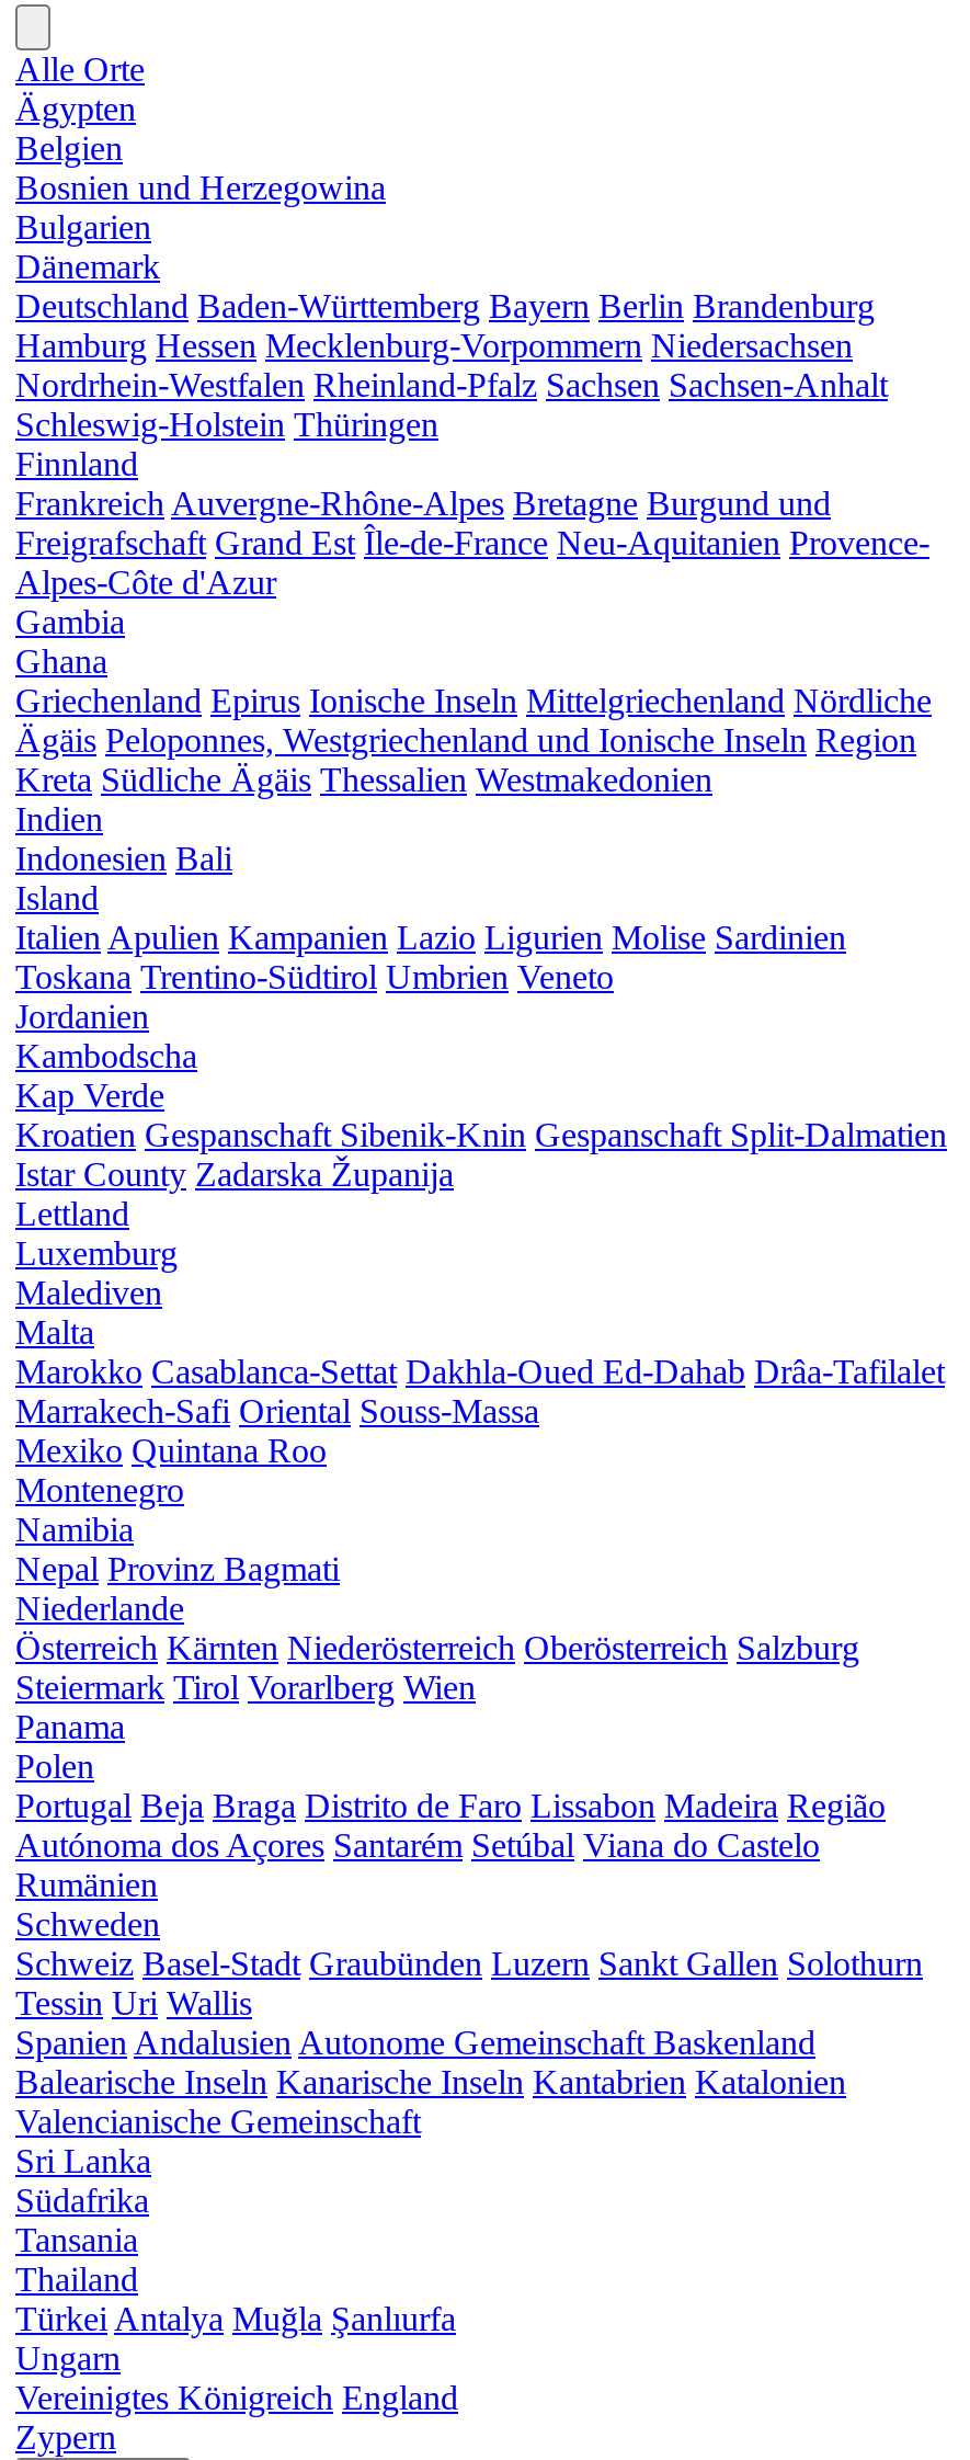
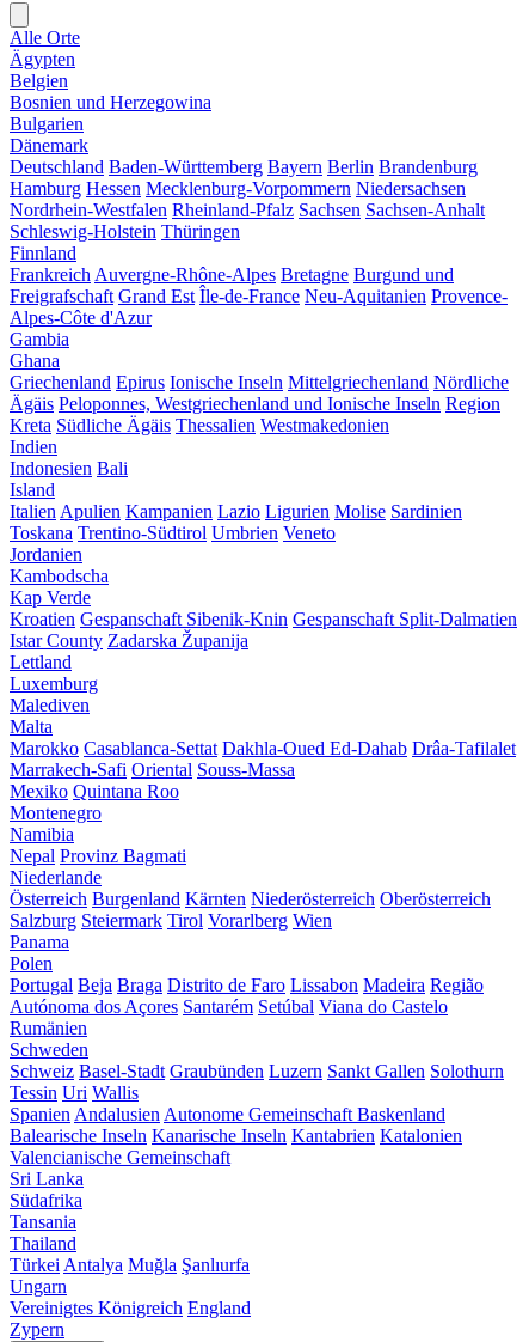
[15,1629,859,1705] Österreich Kärnten Niederösterreich Oberösterreich Salzburg | Steiermark Tirol Vorarlberg Wien -> [10,888,491,930] Österreich Burgenland Kärnten Niederösterreich Oberösterreich | Salzburg Steiermark Tirol Vorarlberg Wien

